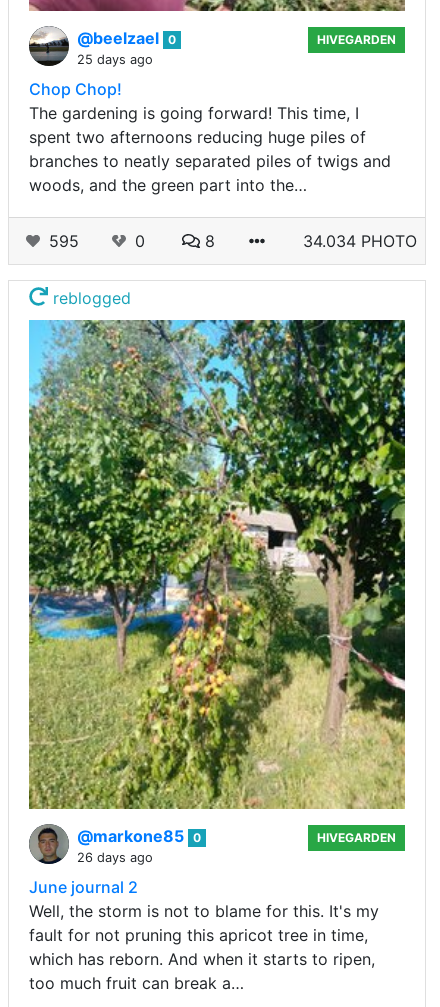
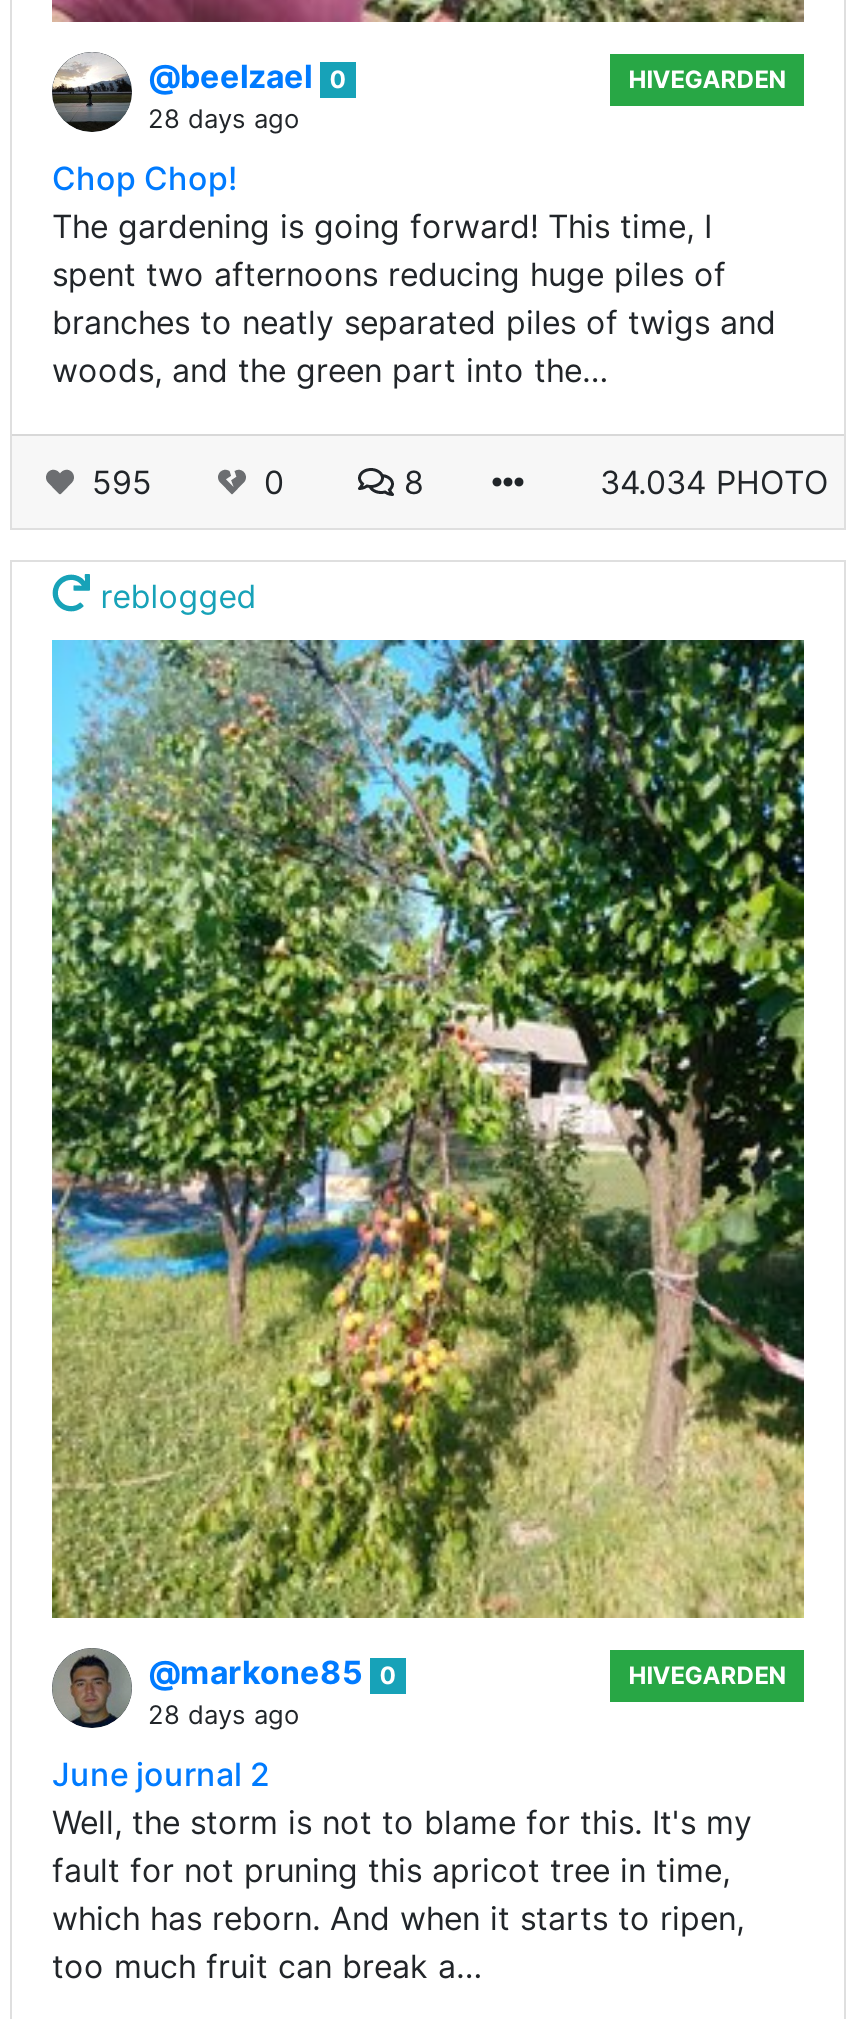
[77,52,153,67] 25 days ago -> [148,103,300,133] 28 days ago
[77,850,153,865] 26 days ago -> [148,1699,300,1729] 28 days ago

